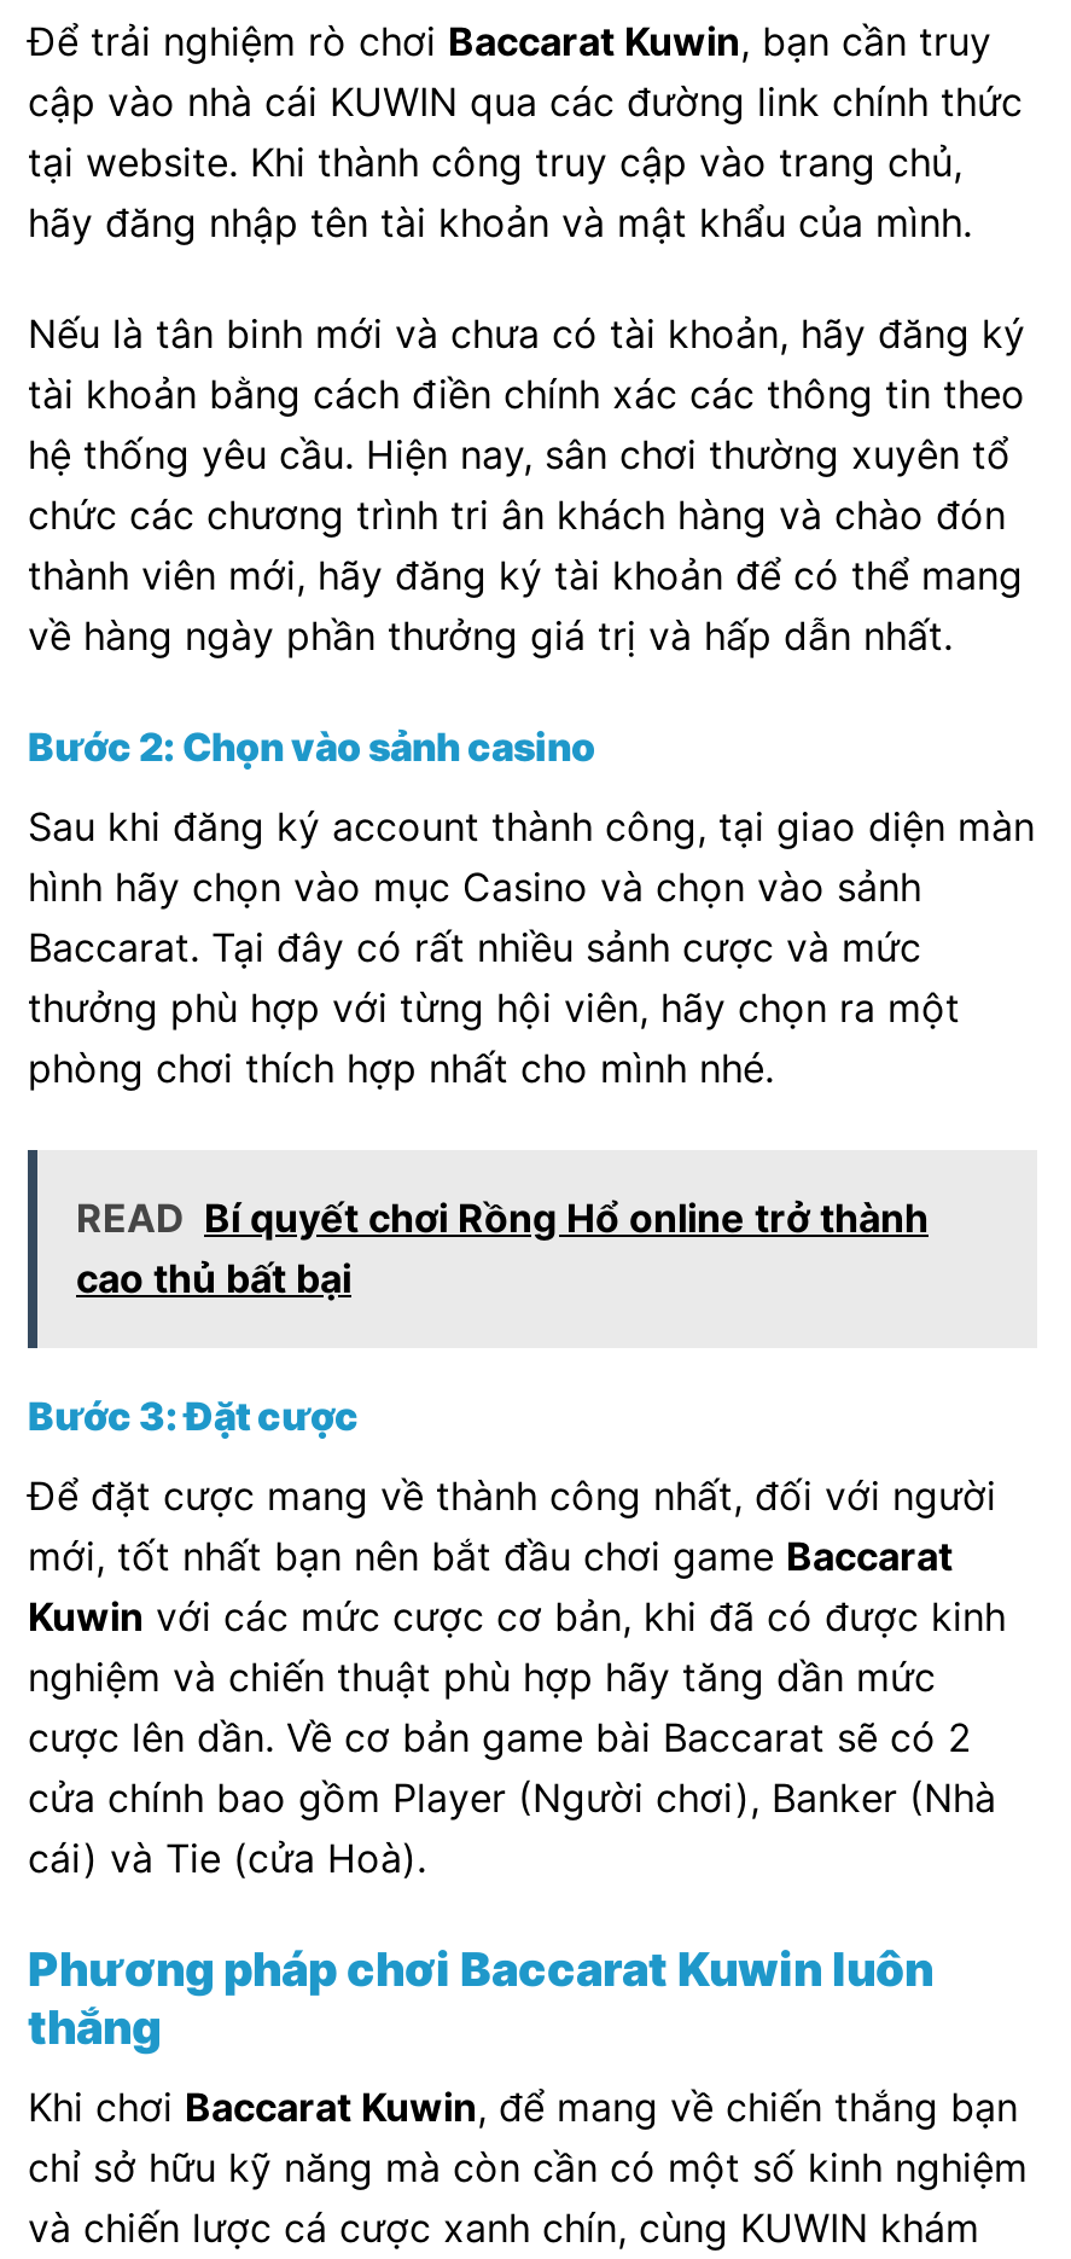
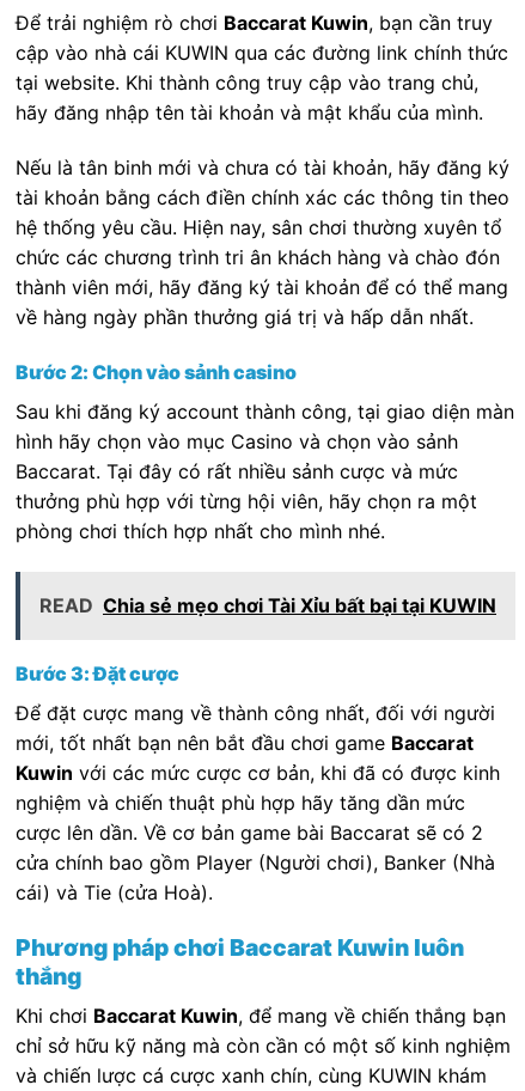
[76,1193,929,1302] READ Bí quyết chơi Rồng Hổ online trở thành | cao thủ bất bại -> [39,593,496,617] READ Chia sẻ mẹo chơi Tài Xỉu bất bại tại KUWIN

